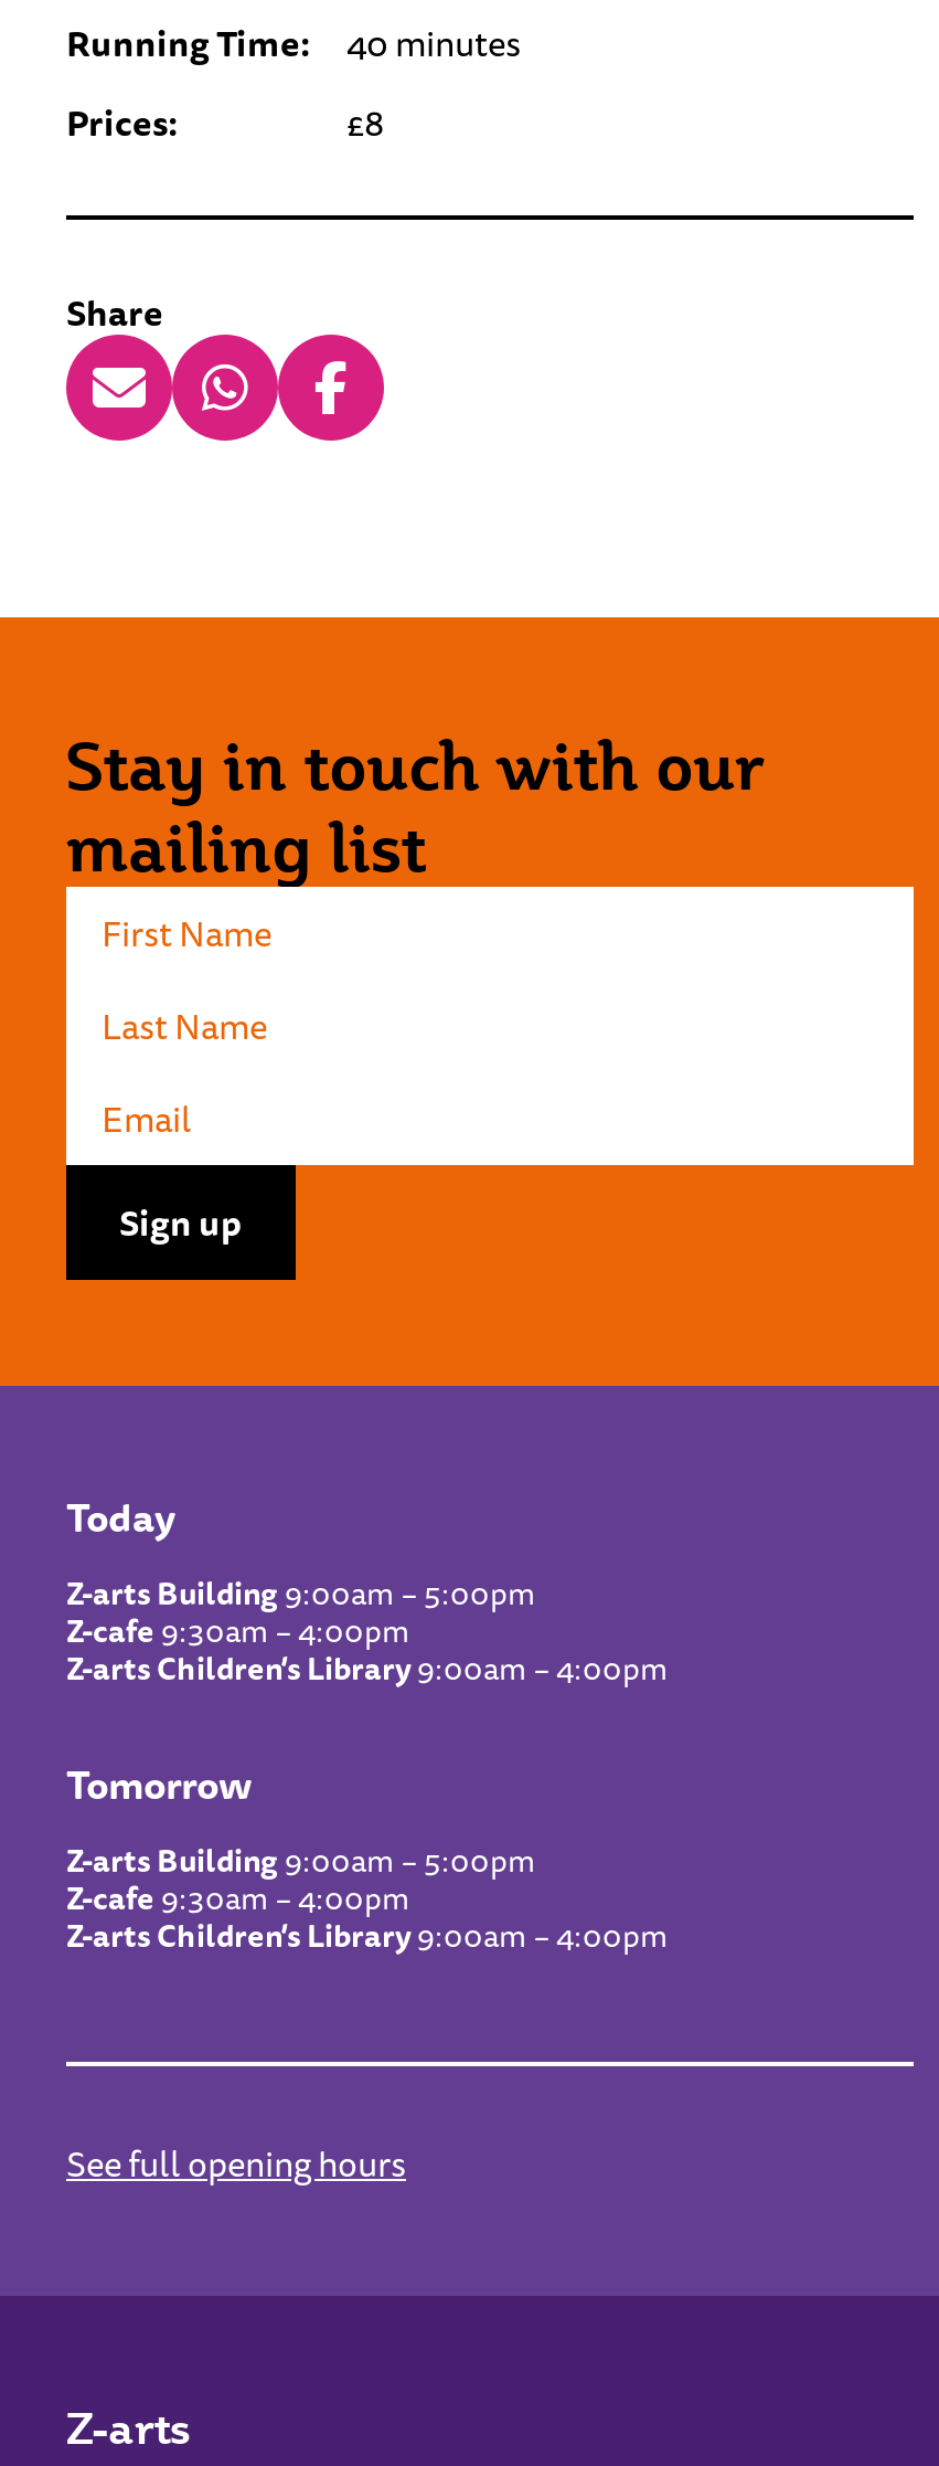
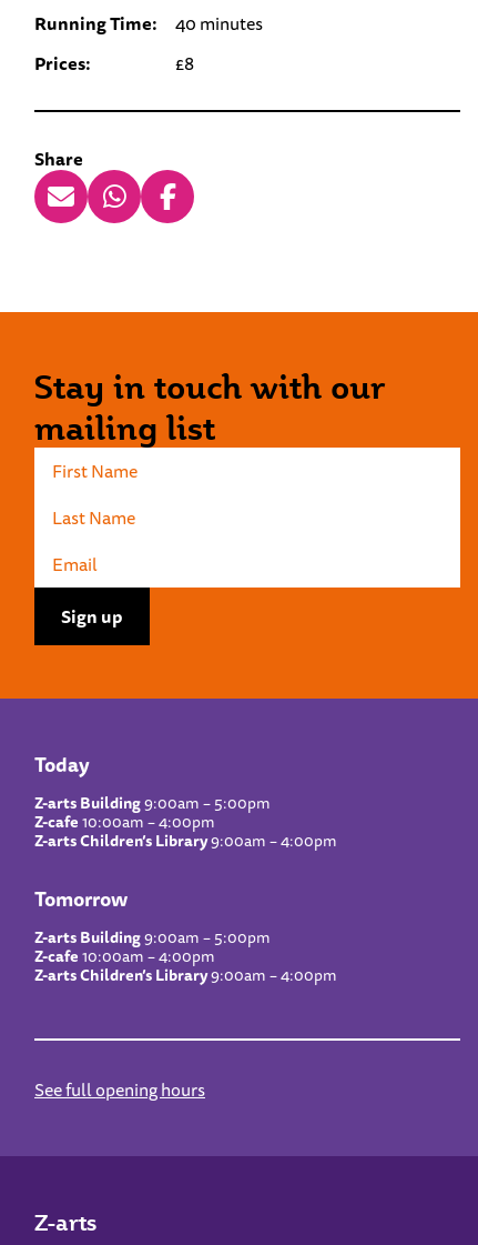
[66,1606,410,1655] Z-cafe9:30am – 4:00pm -> [34,809,215,834] Z-cafe10:00am – 4:00pm
[66,1873,410,1922] Z-cafe9:30am – 4:00pm -> [34,944,215,968] Z-cafe10:00am – 4:00pm

